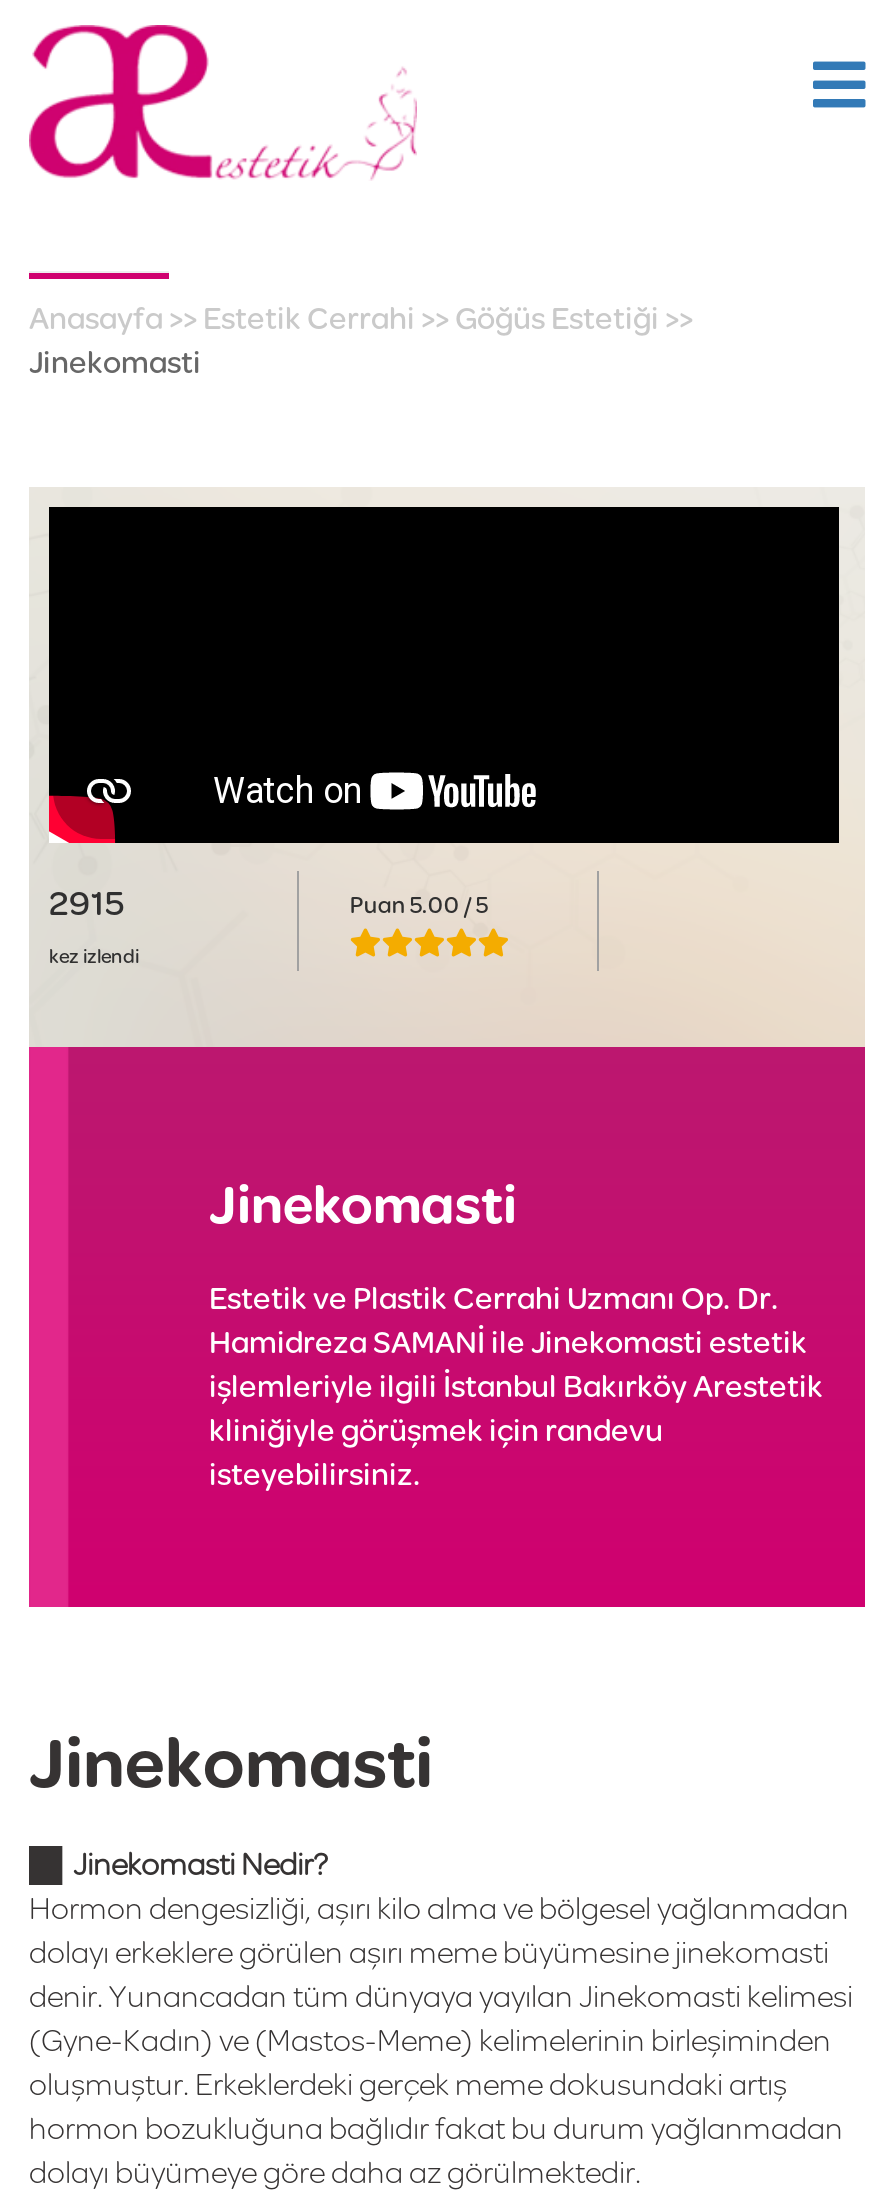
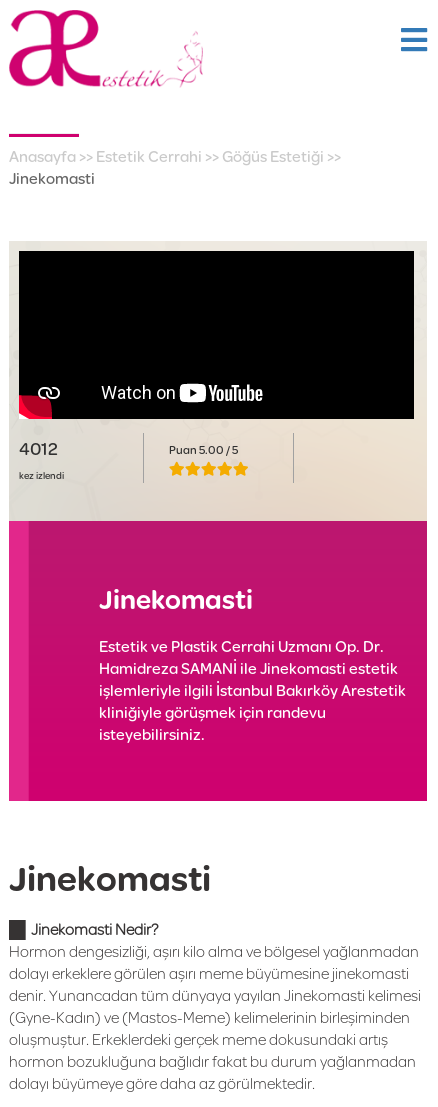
[49,882,125,926] 2915 -> [19,439,58,461] 4012

